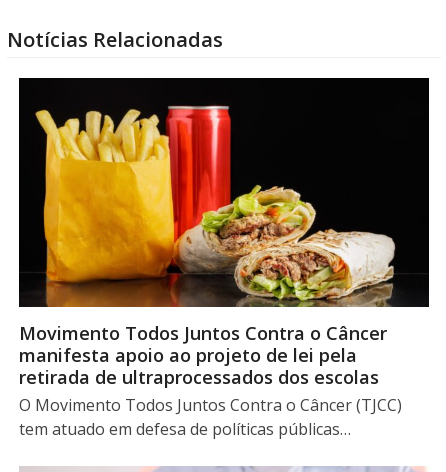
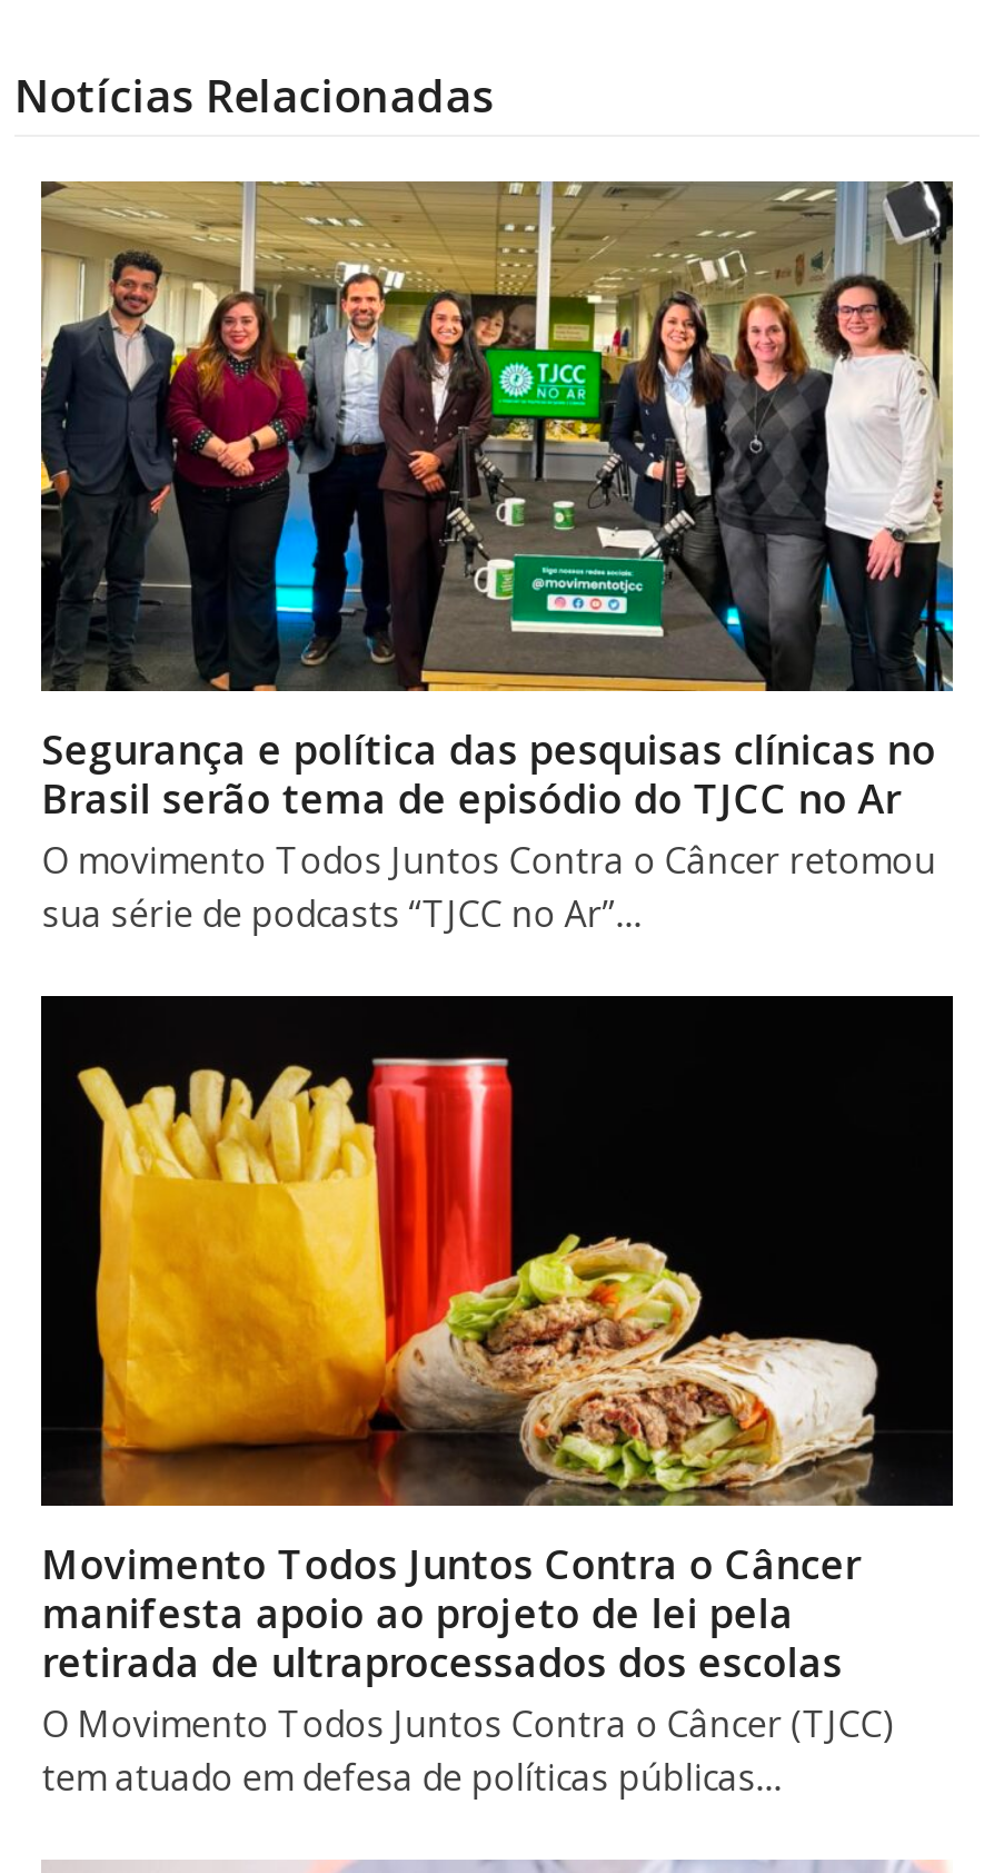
none -> [39,179,955,938] [image] | Segurança e política das pesquisas clínicas no | Brasil serão tema de episódio do TJCC no Ar | O movimento Todos Juntos Contra o Câncer retomou | sua série de podcasts “TJCC no Ar”…

